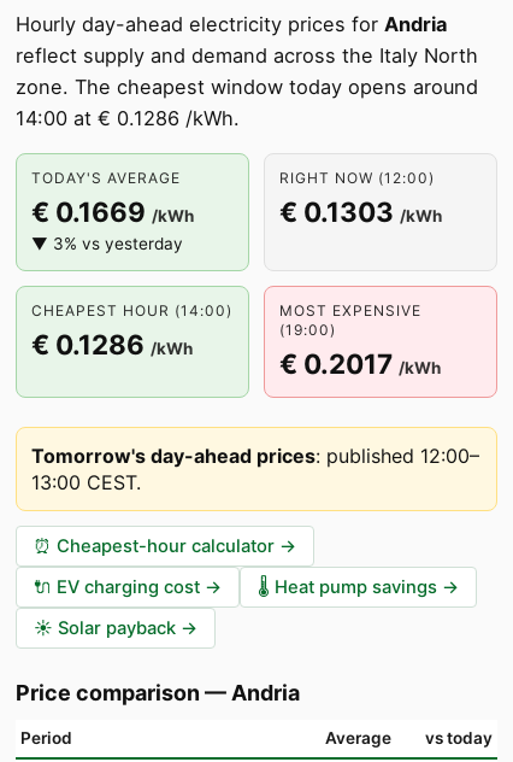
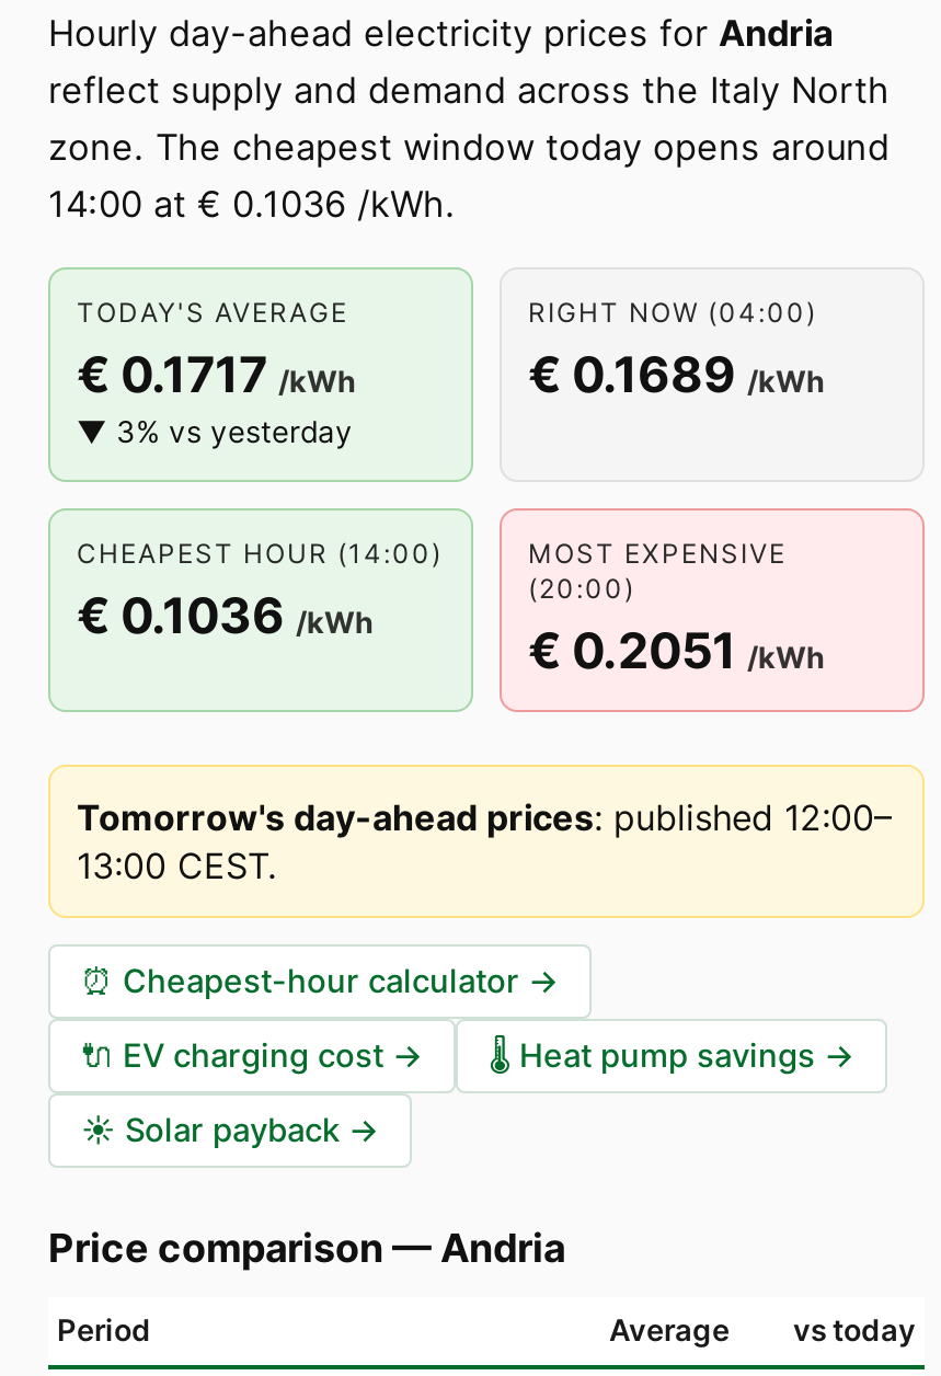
[16,106,240,130] 14:00 at € 0.1286 /kWh. -> [48,182,456,226] 14:00 at € 0.1036 /kWh.
[279,169,435,187] RIGHT NOW (12:00) -> [528,296,817,329] RIGHT NOW (04:00)
[31,195,194,228] € 0.1669 /kWh -> [77,344,355,403] € 0.1717 /kWh
[279,195,442,228] € 0.1303 /kWh -> [528,344,824,403] € 0.1689 /kWh
[279,321,336,339] (19:00) -> [528,572,635,605] (20:00)
[31,328,193,361] € 0.1286 /kWh -> [77,585,372,644] € 0.1036 /kWh
[279,347,441,380] € 0.2017 /kWh -> [528,620,824,679] € 0.2051 /kWh

